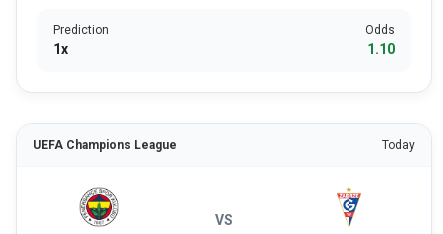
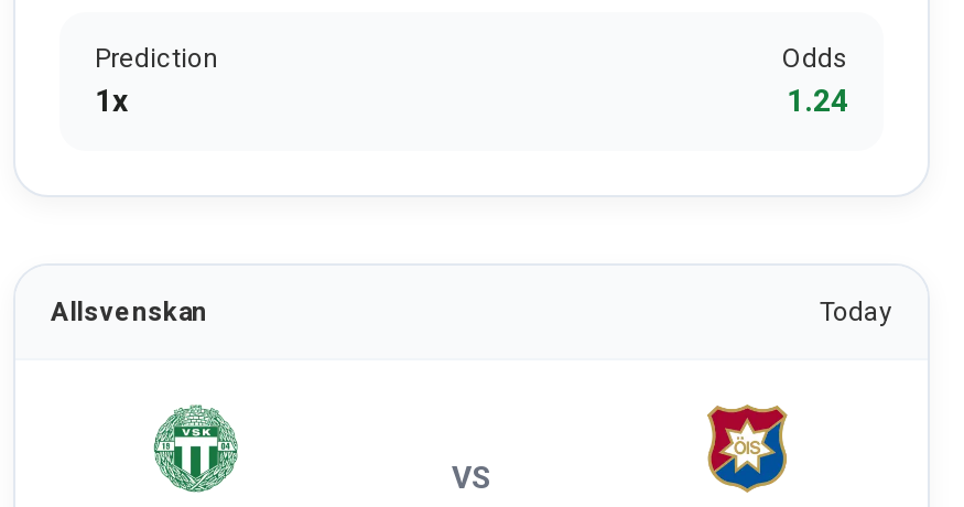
[367,41,395,57] 1.10 -> [787,83,848,118] 1.24
[33,138,177,152] UEFA Champions League -> [51,296,207,327] Allsvenskan
[79,187,119,227] [image] -> [154,404,238,493] [image]
[331,188,367,225] [image] -> [705,404,789,493] [image]

